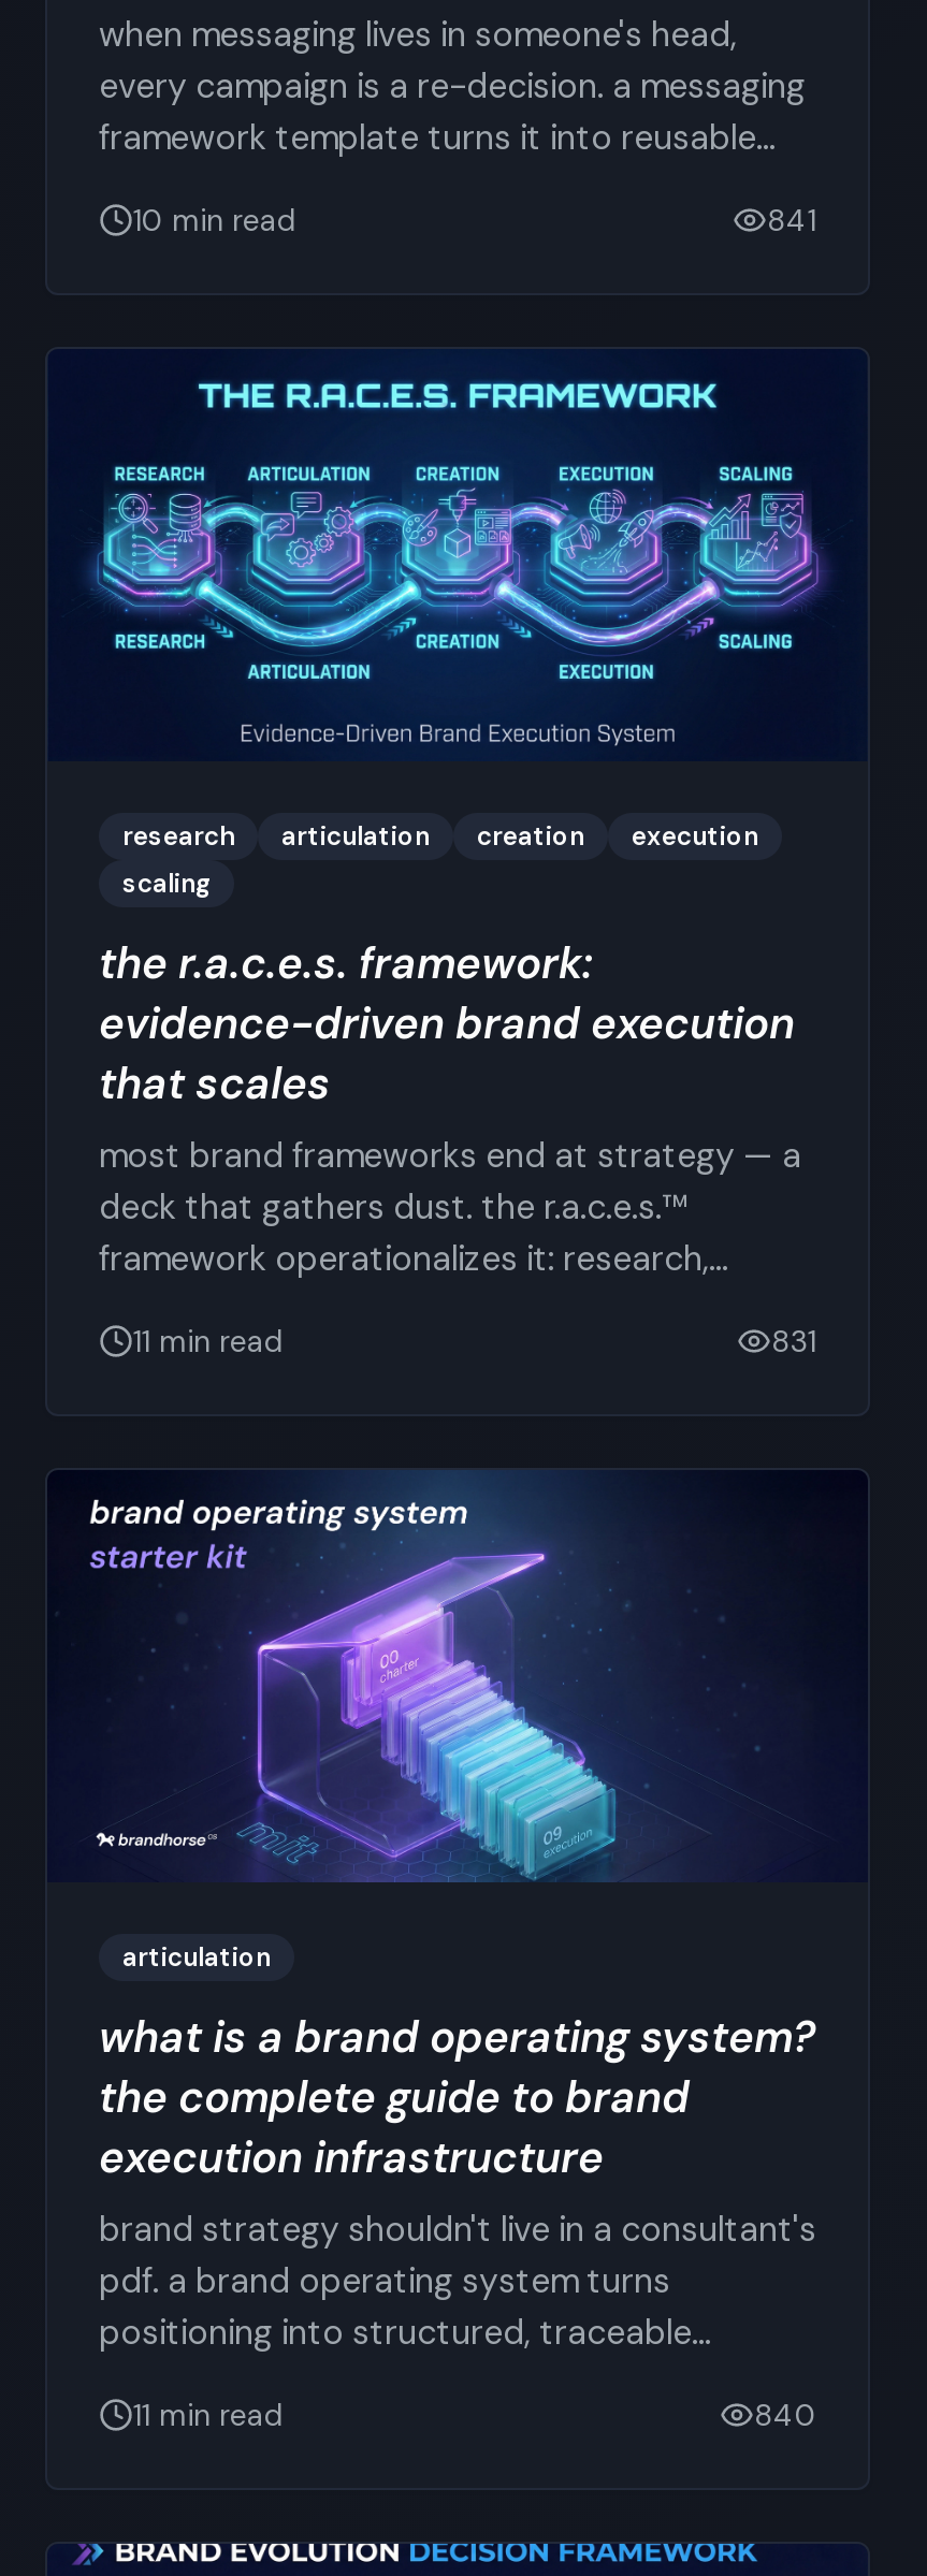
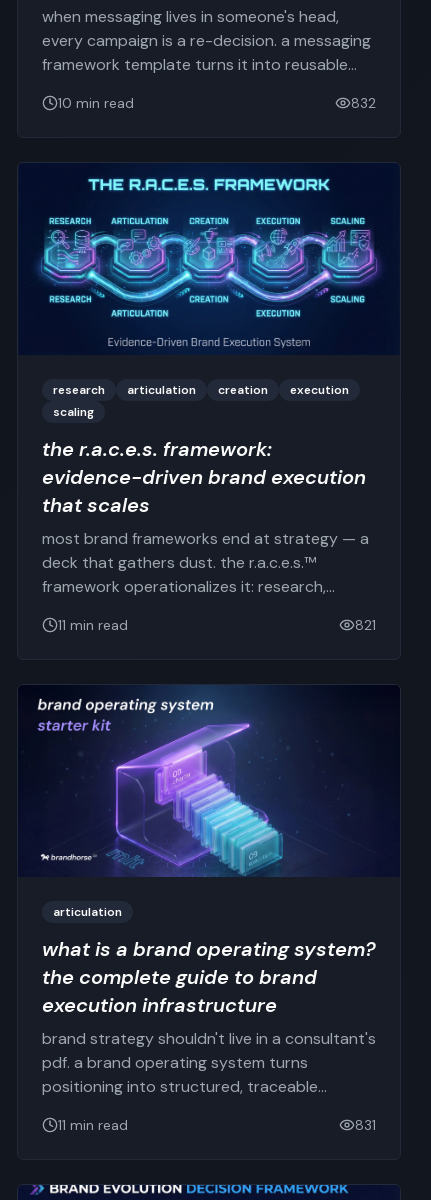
[767,201,816,239] 841 -> [351,94,376,112] 832
[771,1322,816,1360] 831 -> [355,616,376,634] 821
[754,2396,816,2434] 840 -> [355,1116,376,1134] 831

